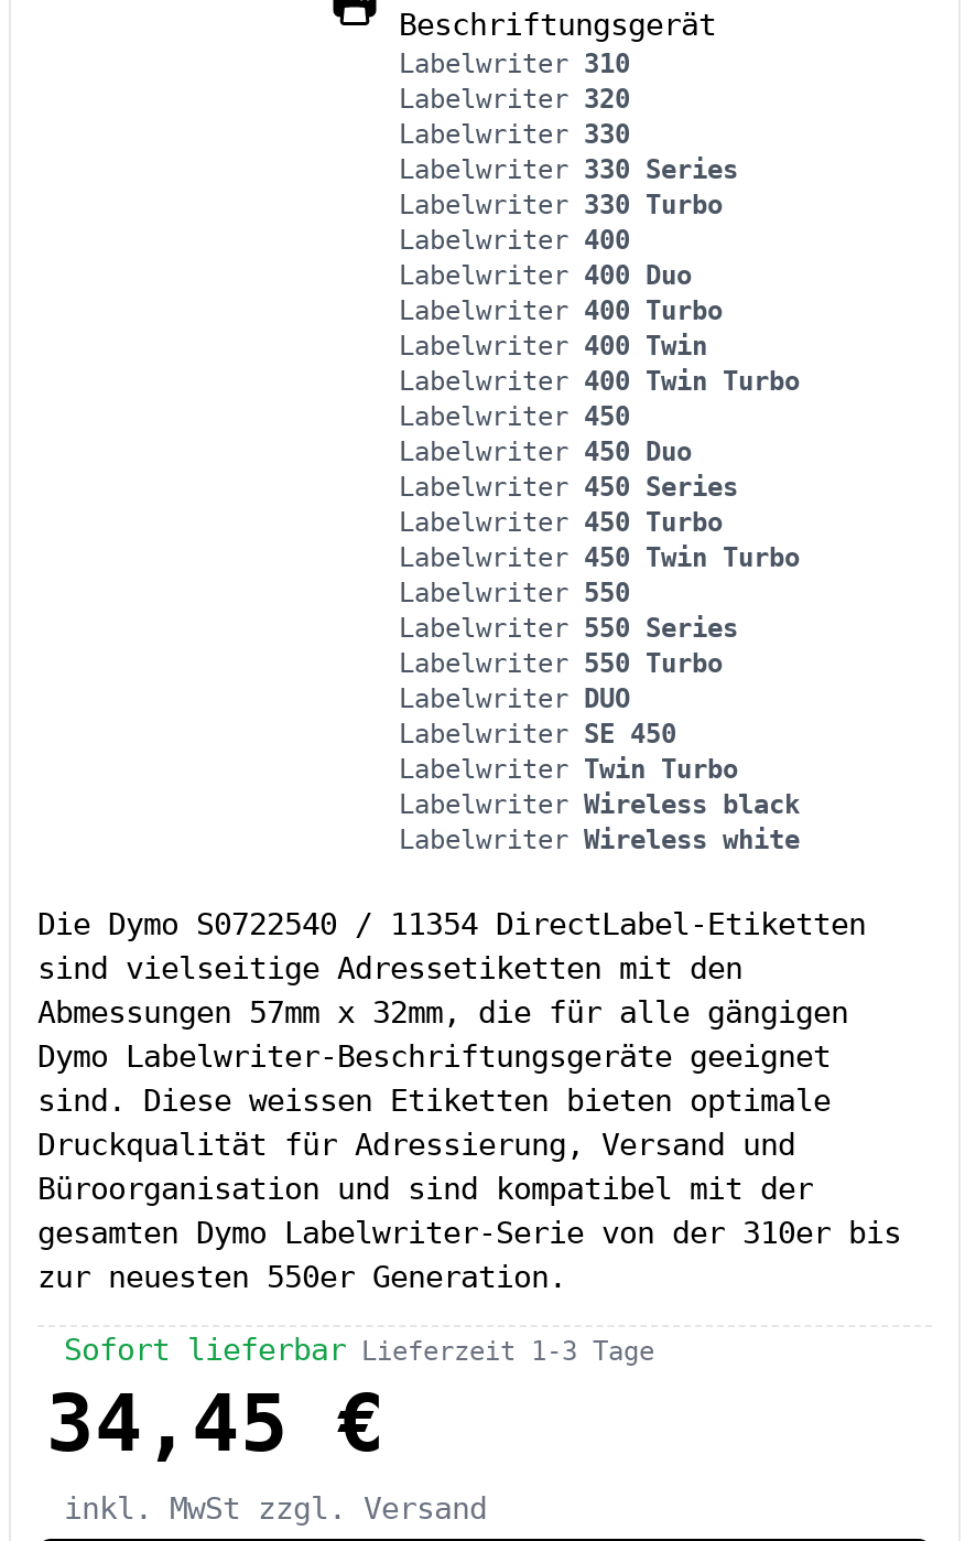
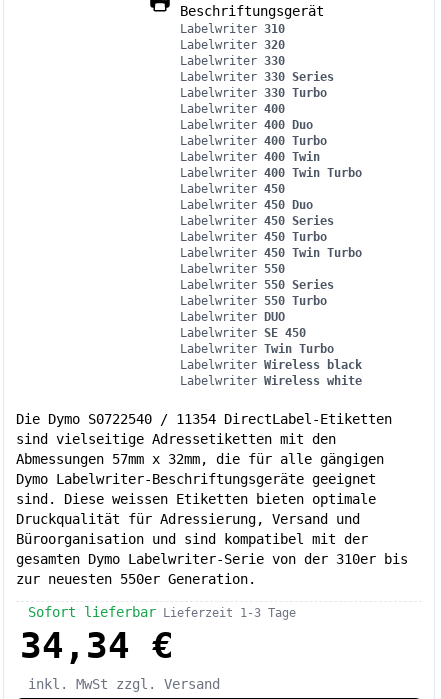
[46,1378,386,1468] 34,45 € -> [20,625,174,666] 34,34 €

